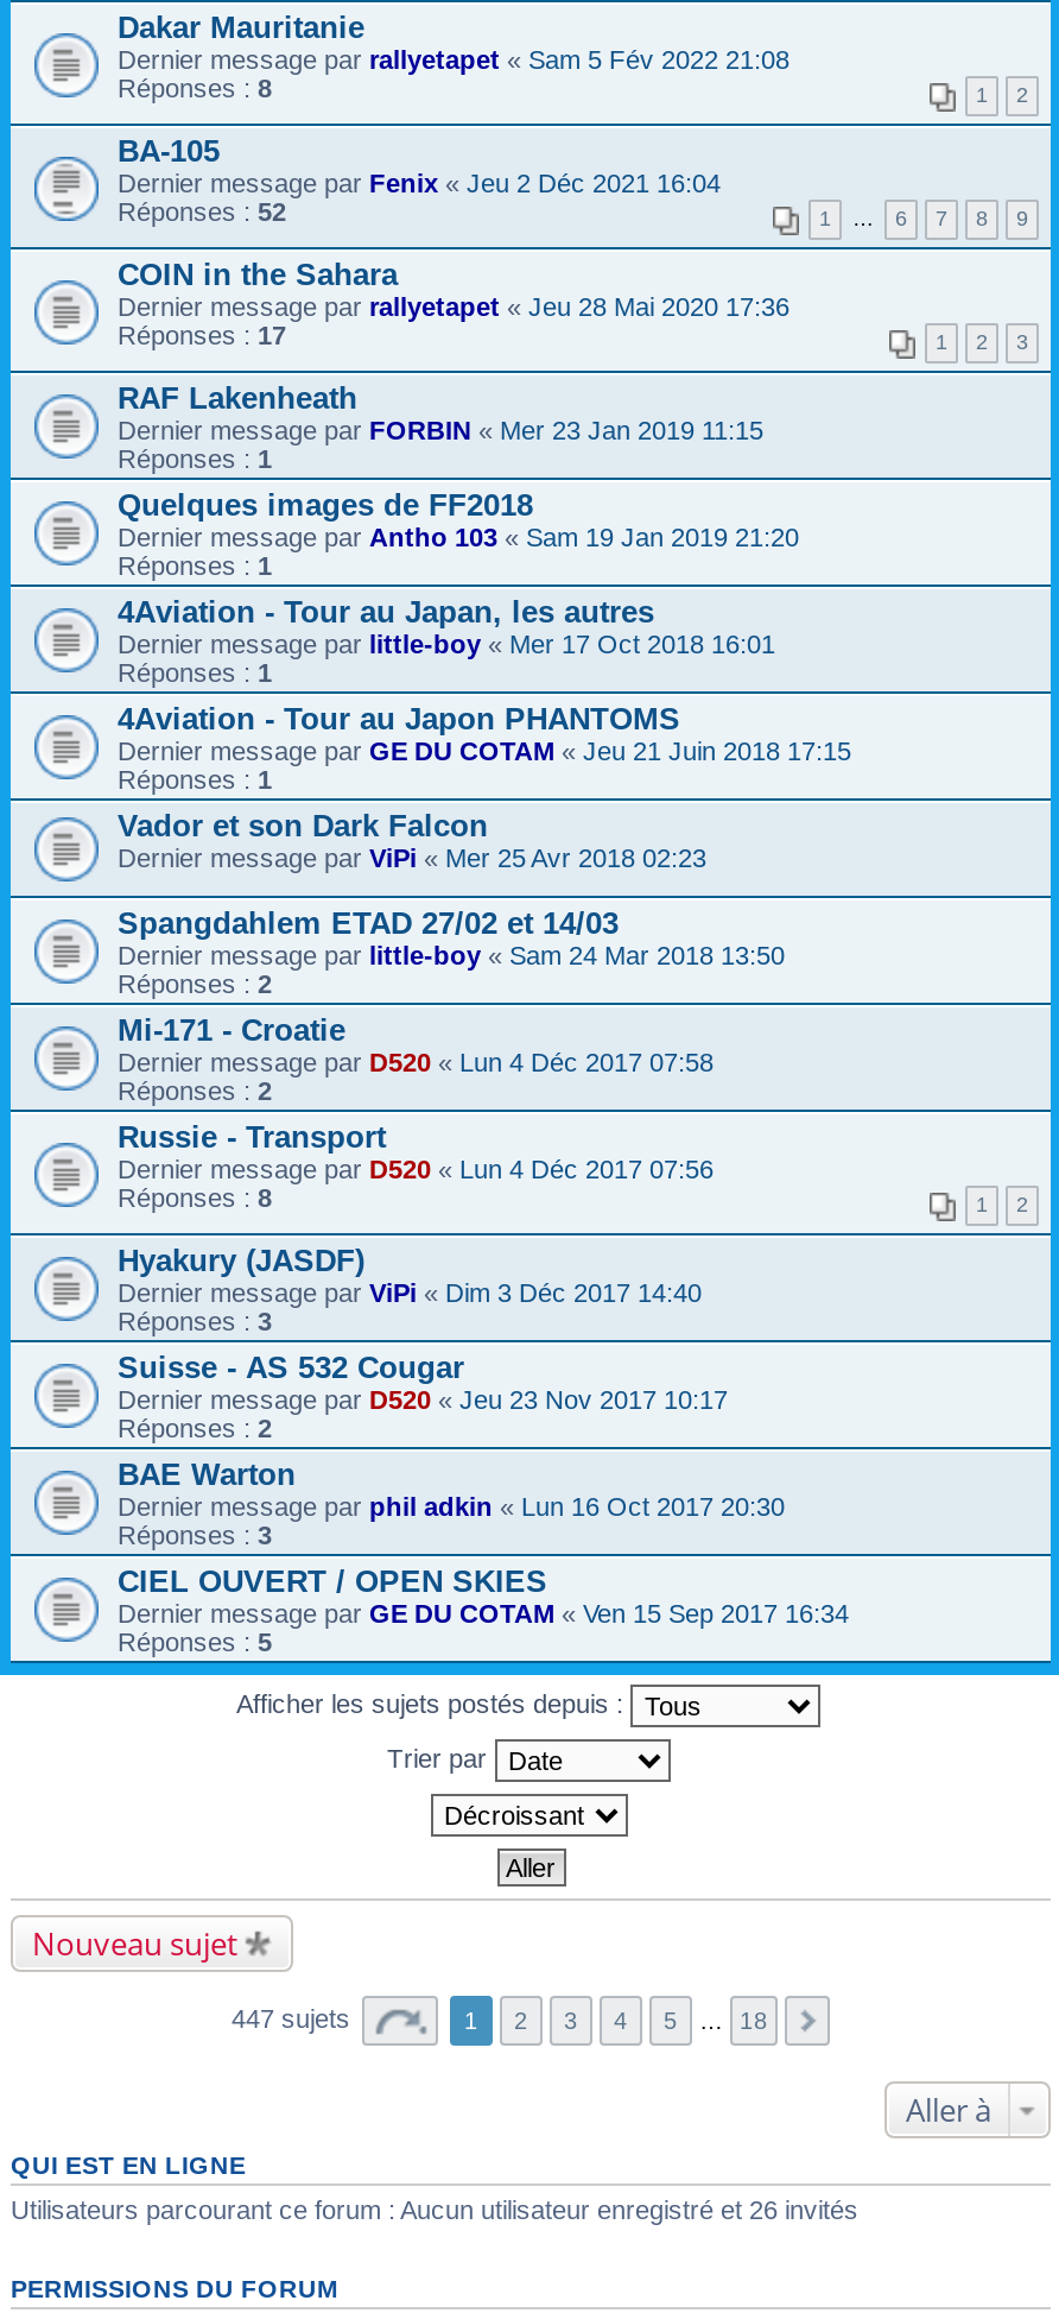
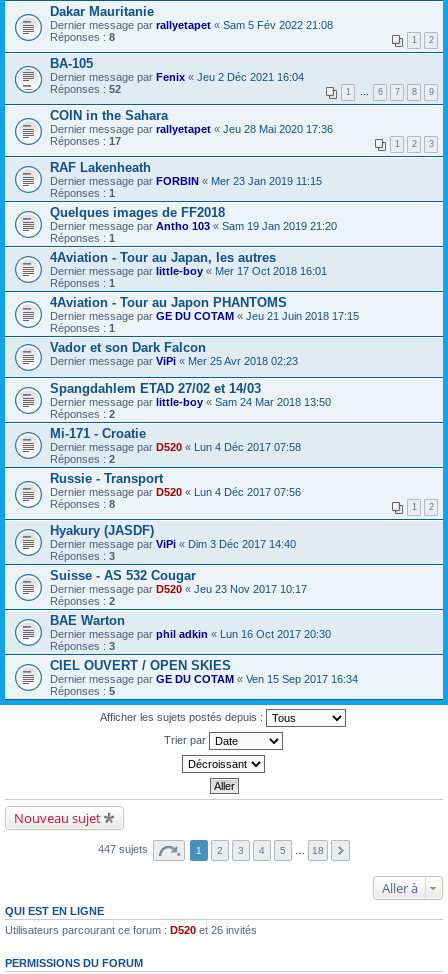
[11,2195,858,2224] Utilisateurs parcourant ce forum : Aucun utilisateur enregistré et 26 invités -> [5,924,257,936] Utilisateurs parcourant ce forum : D520 et 26 invités

